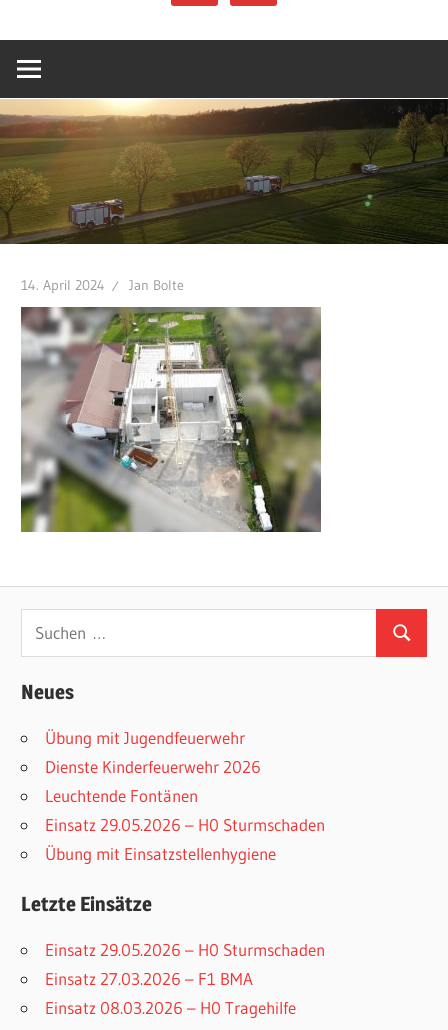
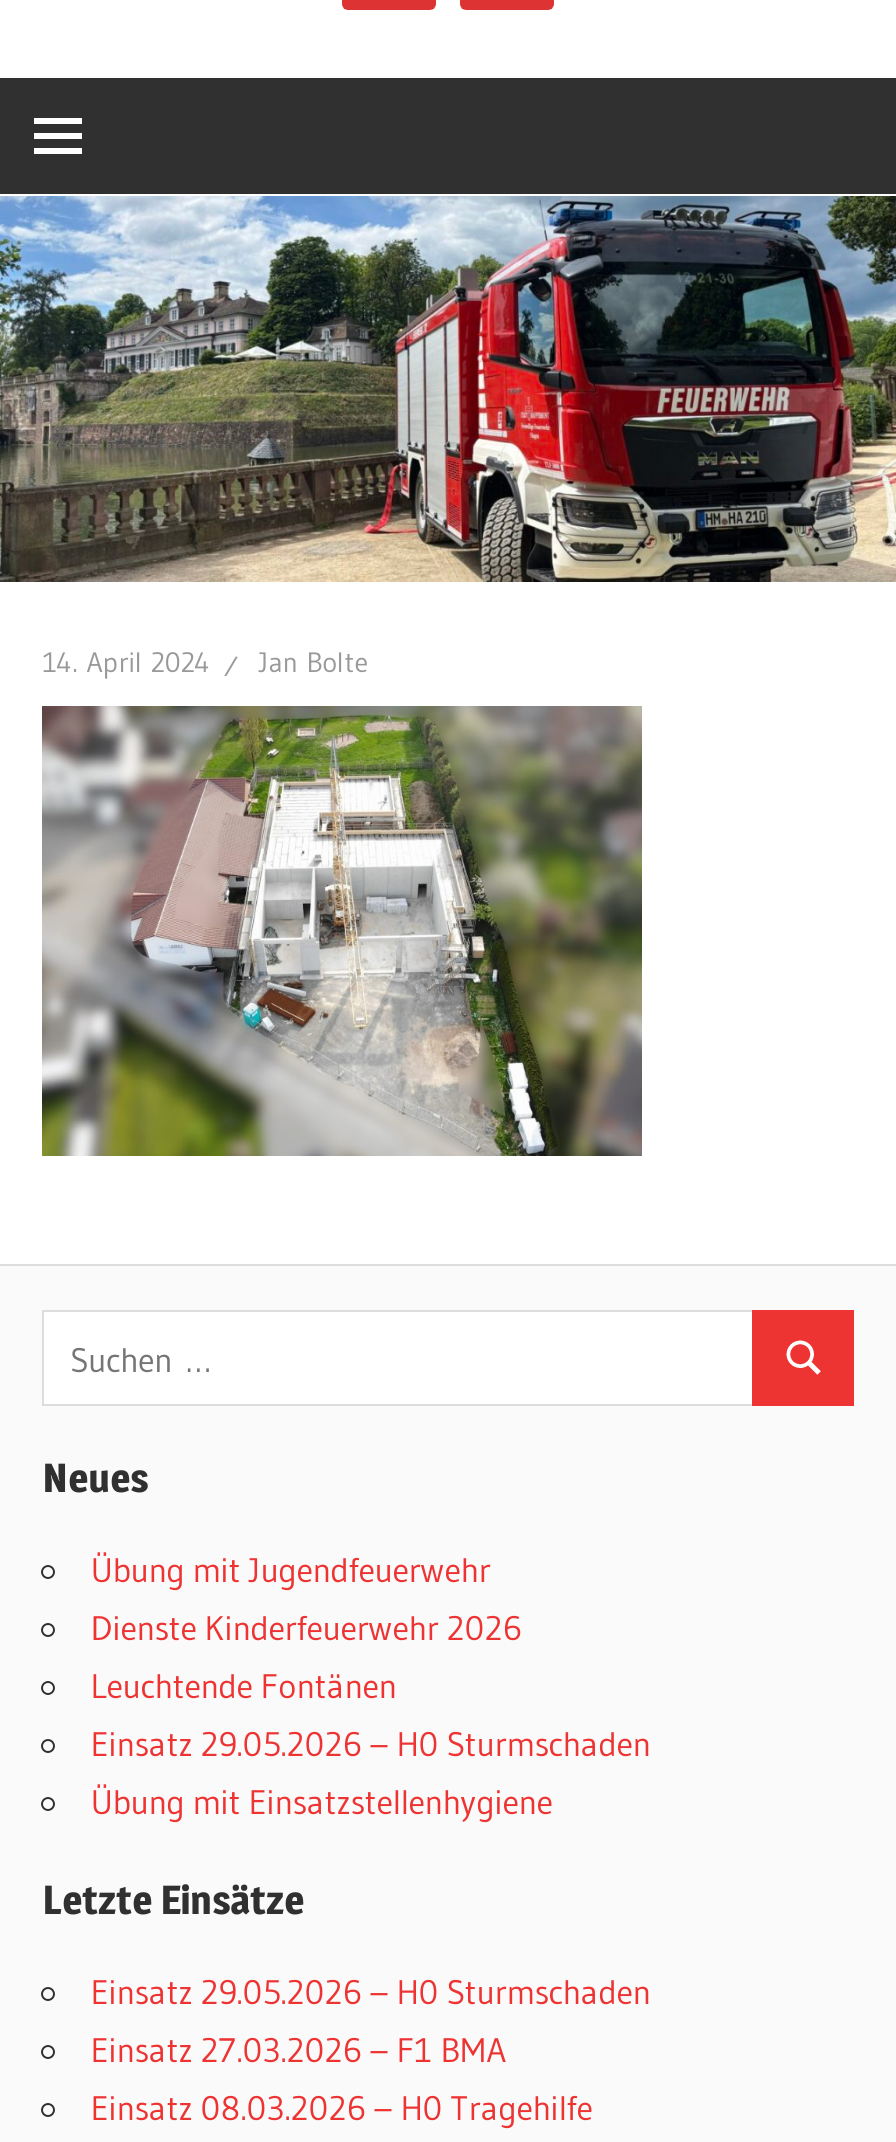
[3,98,445,245] [image] -> [6,194,890,582] [image]

